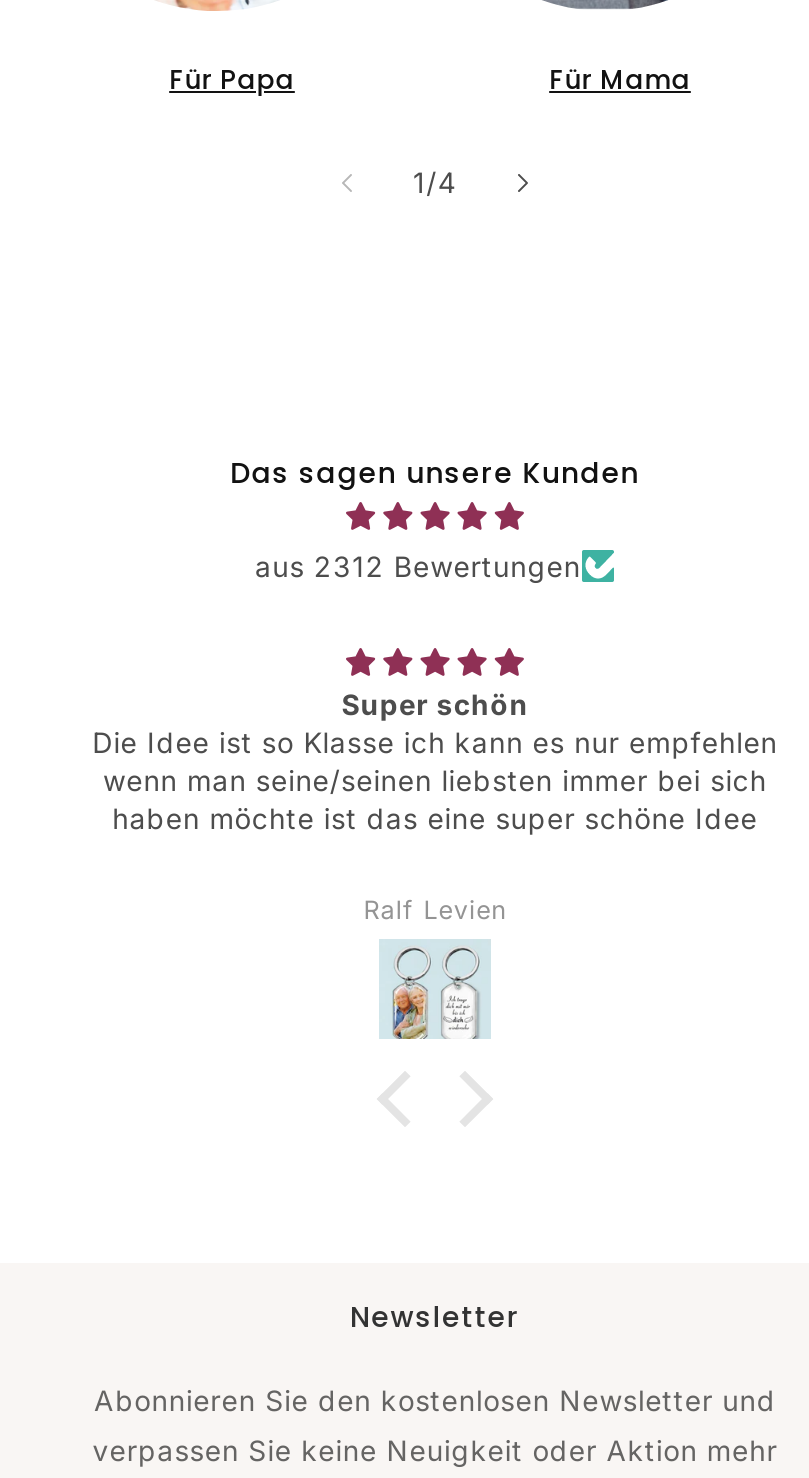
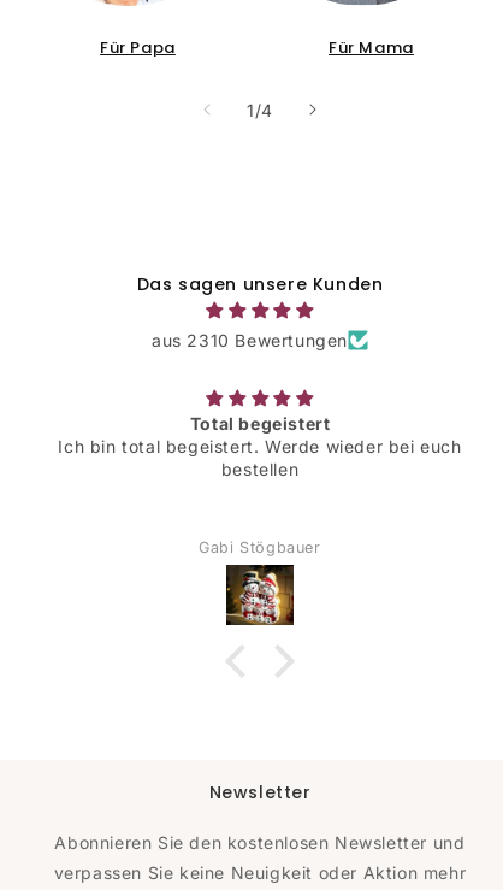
[255,548,581,582] aus 2312 Bewertungen -> [152,330,348,350] aus 2310 Bewertungen
[92,686,778,834] Super schön | Die Idee ist so Klasse ich kann es nur empfehlen | wenn man seine/seinen liebsten immer bei sich | haben möchte ist das eine super schöne Idee -> [58,413,462,479] Total begeistert | Ich bin total begeistert. Werde wieder bei euch | bestellen
[363,895,507,925] Ralf Levien -> [199,539,321,557] Gabi Stögbauer
[379,940,491,1042] [image] -> [225,566,295,626] [image]

